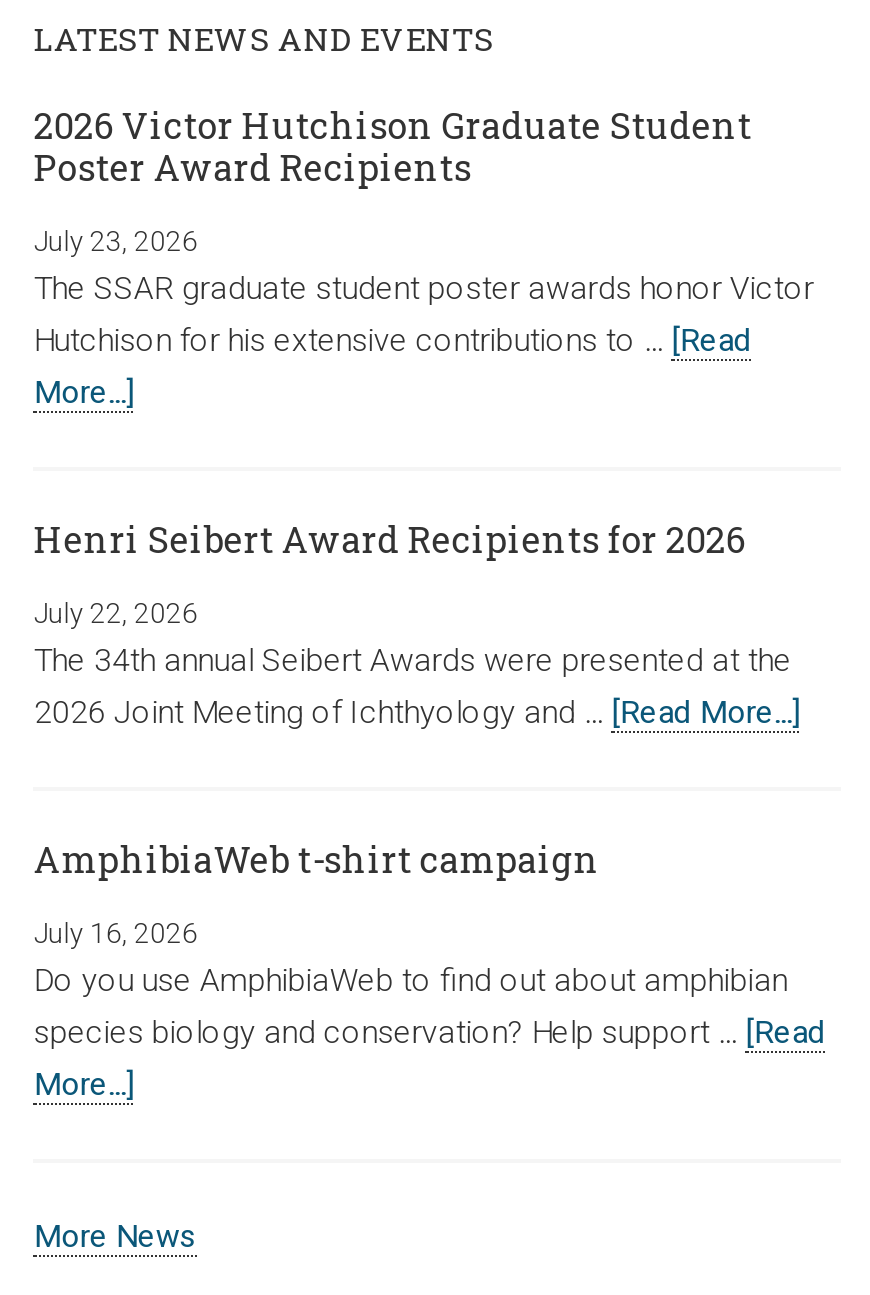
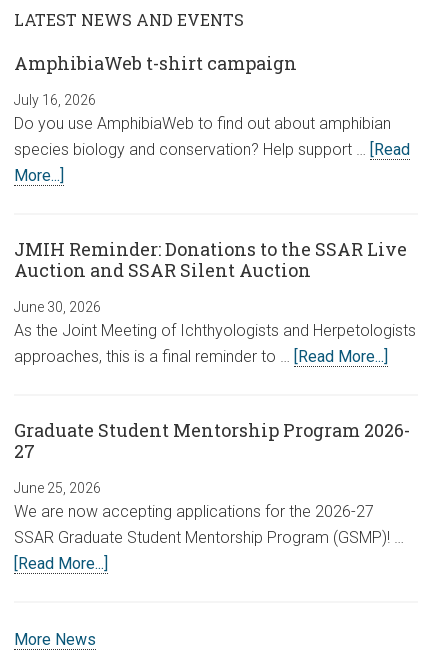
[34,100,814,730] 2026 Victor Hutchison Graduate Student | Poster Award Recipients | July 23, 2026 | The SSAR graduate student poster awards honor Victor | Hutchison for his extensive contributions to … [Read | More...] | Henri Seibert Award Recipients for 2026 | July 22, 2026 | The 34th annual Seibert Awards were presented at the | 2026 Joint Meeting of Ichthyology and … [Read More...] -> none
moved [34,834,826,1102] -> [14,50,410,184]: AmphibiaWeb t-shirt campaign | July 16, 2026 | Do you use AmphibiaWeb to find out about amphibian | species biology and conservation? Help support … [Read | More...]
none -> [14,236,416,572] JMIH Reminder: Donations to the SSAR Live | Auction and SSAR Silent Auction | June 30, 2026 | As the Joint Meeting of Ichthyologists and Herpetologists | approaches, this is a final reminder to … [Read More...] | Graduate Student Mentorship Program 2026- | 27 | June 25, 2026 | We are now accepting applications for the 2026-27 | SSAR Graduate Student Mentorship Program (GSMP)! … | [Read More...]

